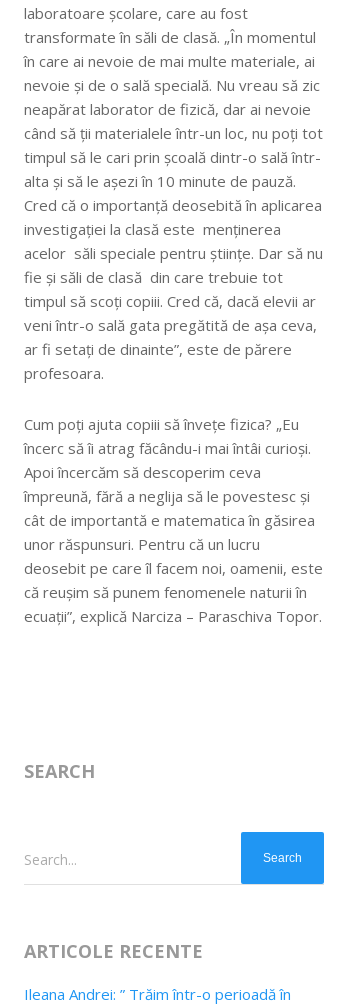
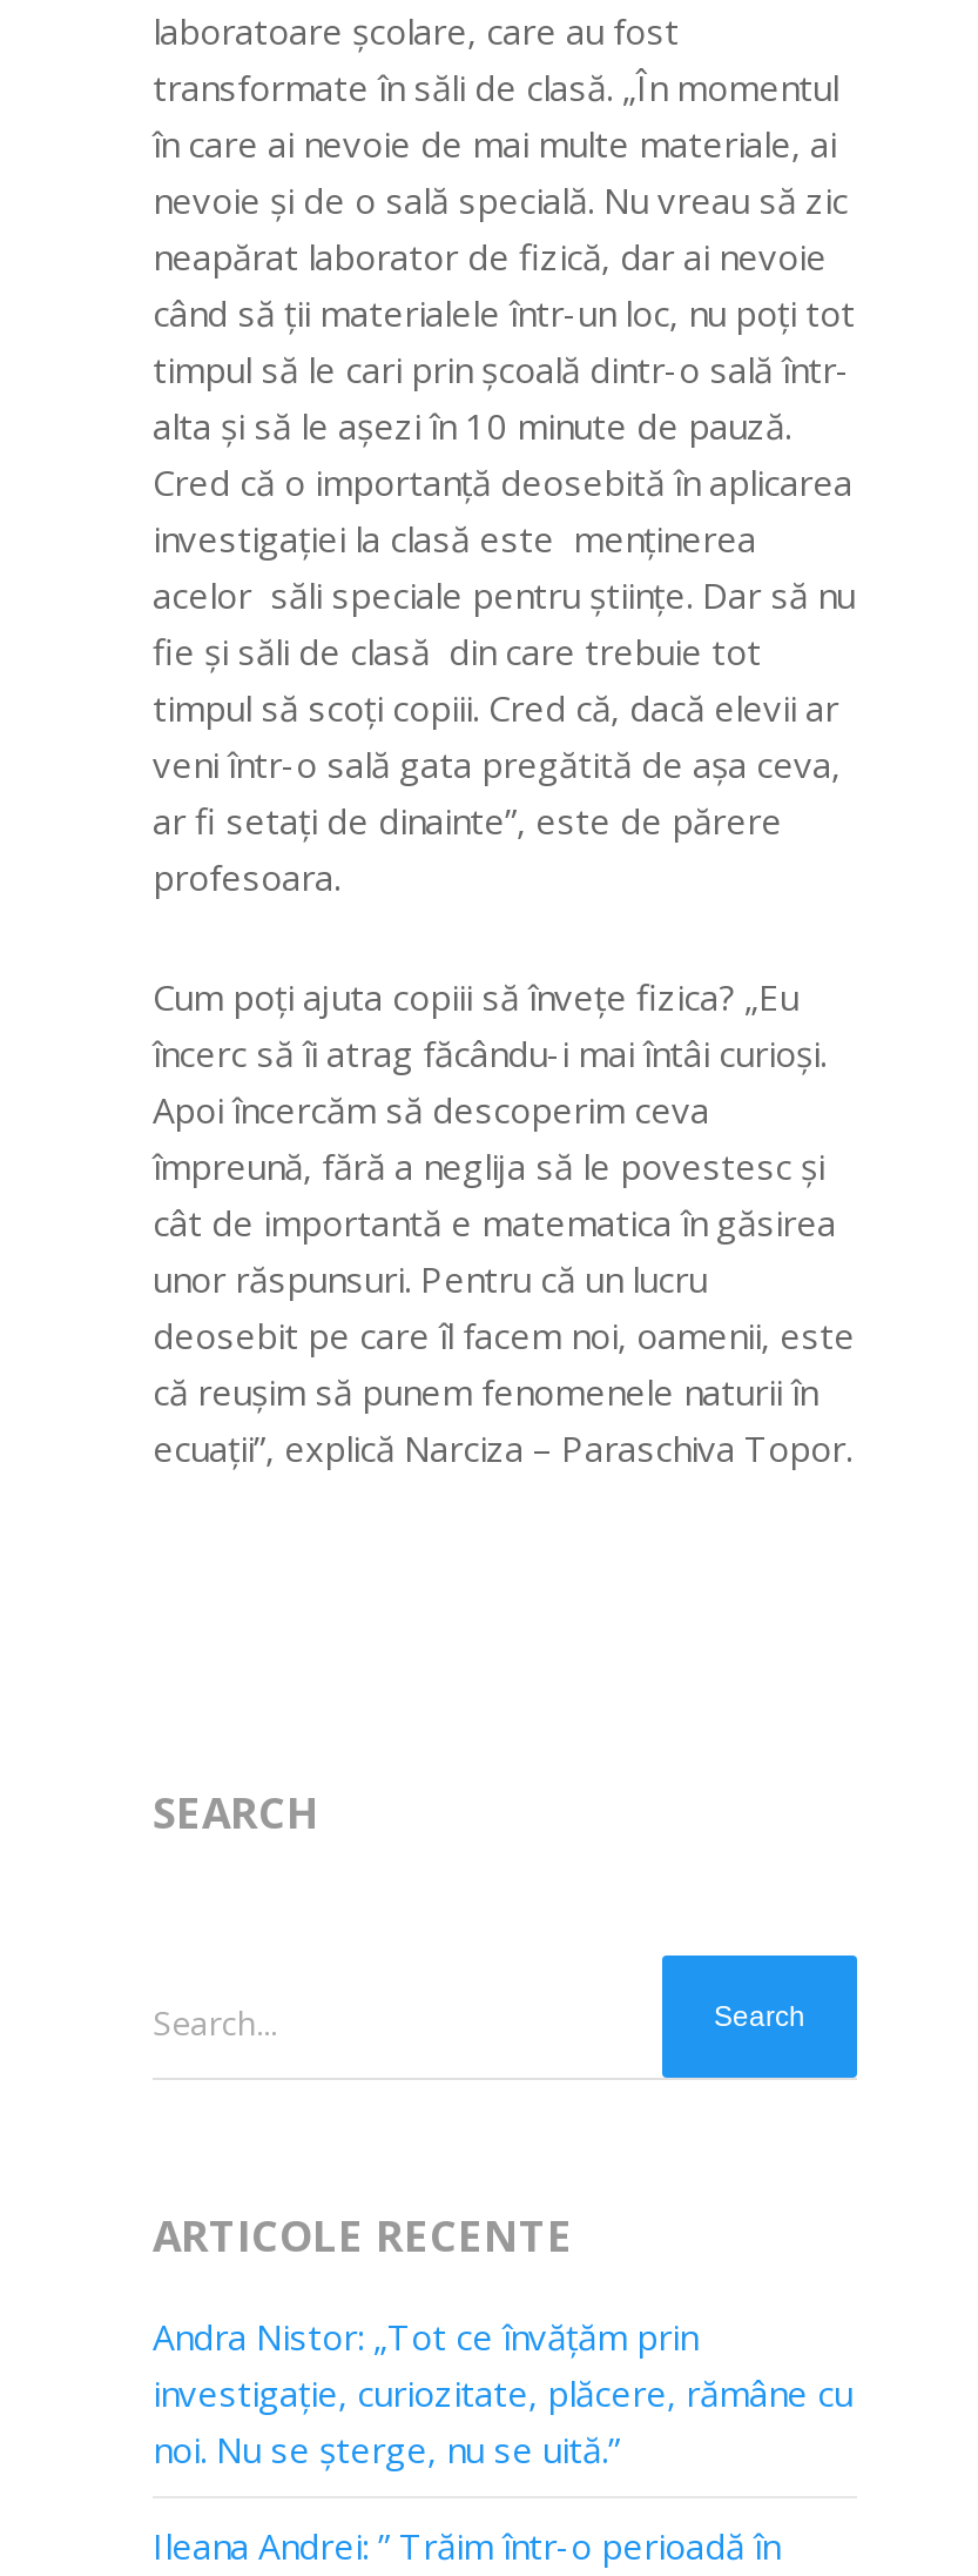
none -> [153,2313,852,2472] Andra Nistor: „Tot ce învățăm prin | investigație, curiozitate, plăcere, rămâne cu | noi. Nu se șterge, nu se uită.”

